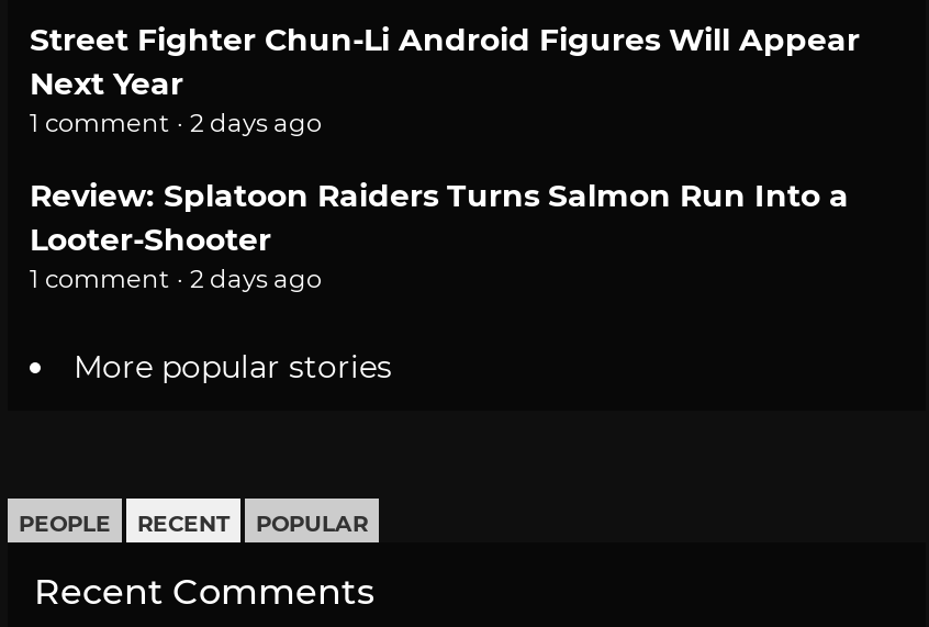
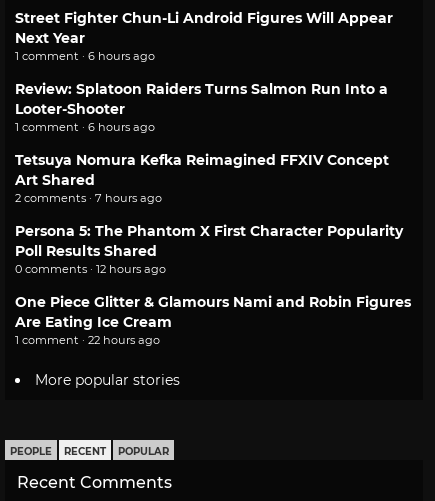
[30,107,322,138] 1 comment · 2 days ago -> [15,49,155,63] 1 comment · 6 hours ago
[30,263,322,294] 1 comment · 2 days ago -> [15,120,411,347] 1 comment · 6 hours ago | Tetsuya Nomura Kefka Reimagined FFXIV Concept | Art Shared | 2 comments · 7 hours ago | Persona 5: The Phantom X First Character Popularity | Poll Results Shared | 0 comments · 12 hours ago | One Piece Glitter & Glamours Nami and Robin Figures | Are Eating Ice Cream | 1 comment · 22 hours ago

